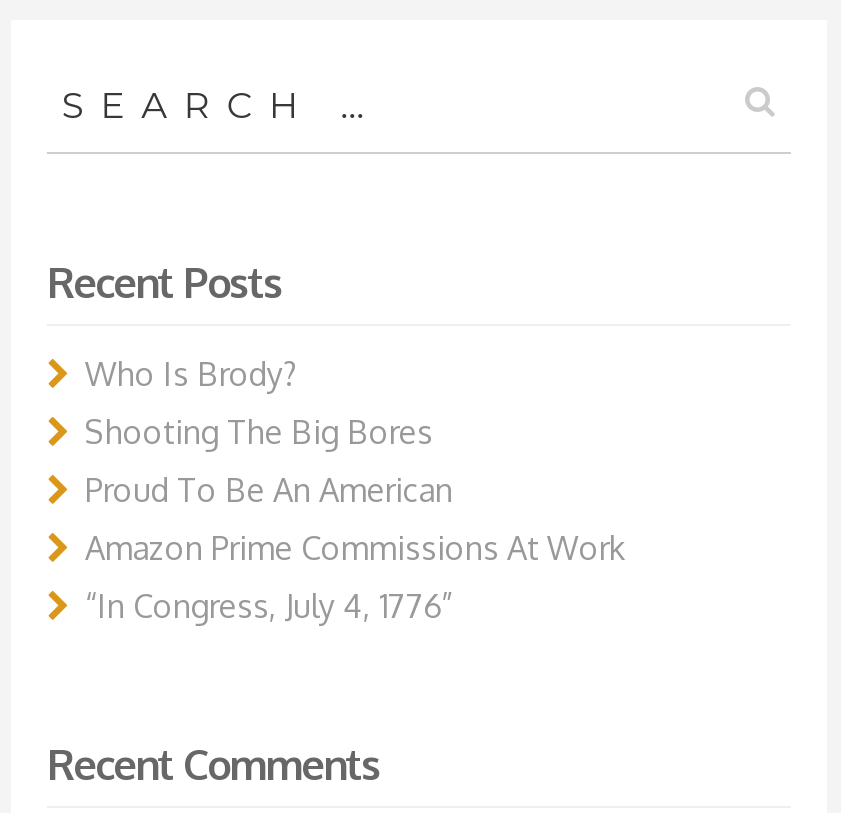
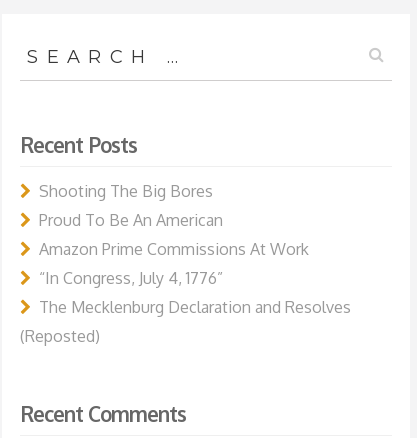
[85,353,297,393] Who Is Brody? -> none
moved [85,411,625,625] -> [39,181,309,288]: Shooting The Big Bores | Proud To Be An American | Amazon Prime Commissions At Work | “In Congress, July 4, 1776”
none -> [20,297,351,346] The Mecklenburg Declaration and Resolves | (Reposted)

